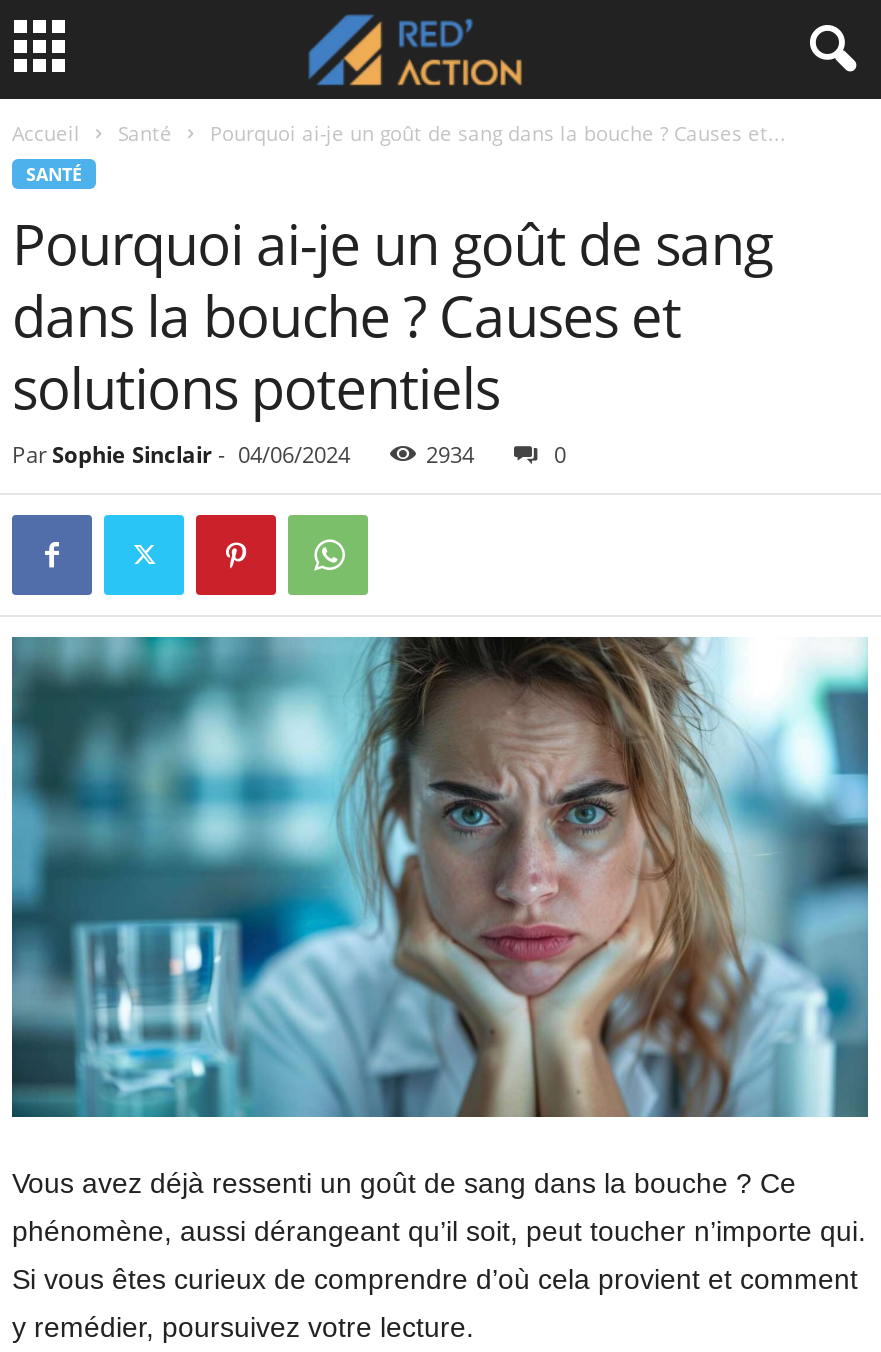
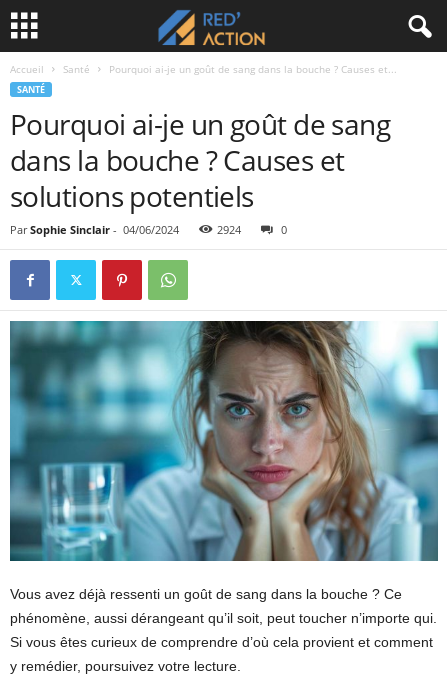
[426,439,474,469] 2934 -> [217,222,241,237] 2924

